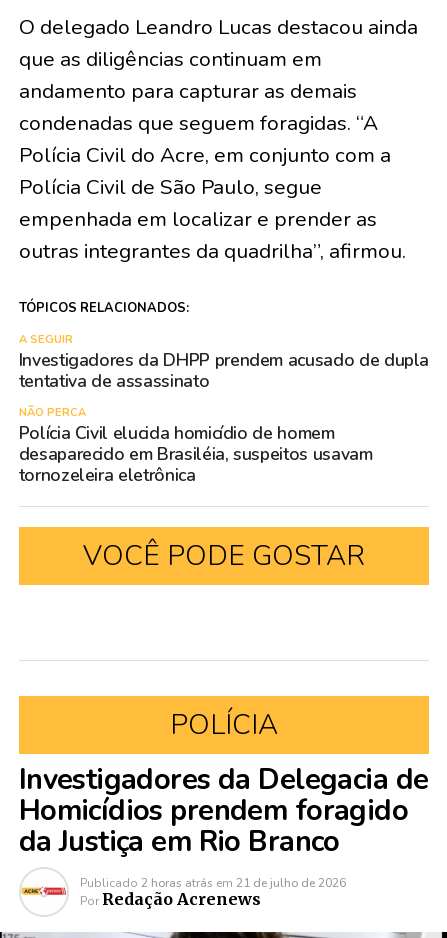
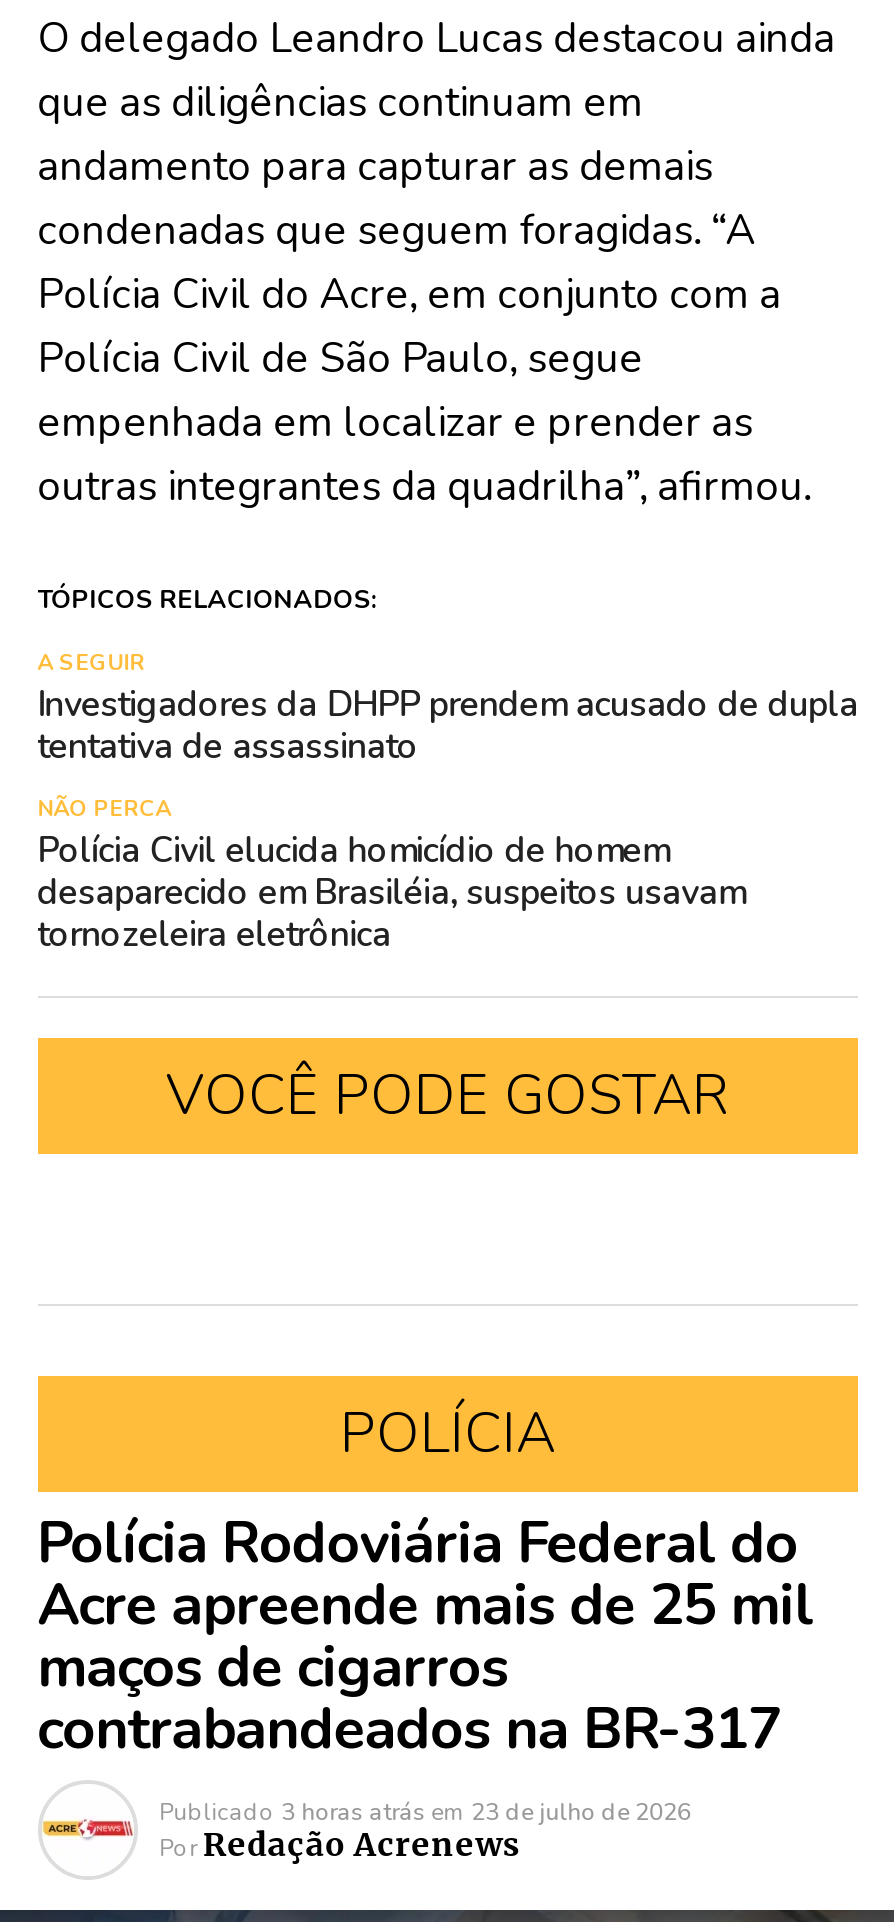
[19,760,428,891] Investigadores da Delegacia de | Homicídios prendem foragido | da Justiça em Rio Branco | Publicado 2 horas atrás em 21 de julho de 2026 -> [37,1504,813,1828] Polícia Rodoviária Federal do | Acre apreende mais de 25 mil | maços de cigarros | contrabandeados na BR-317 | Publicado 3 horas atrás em 23 de julho de 2026

